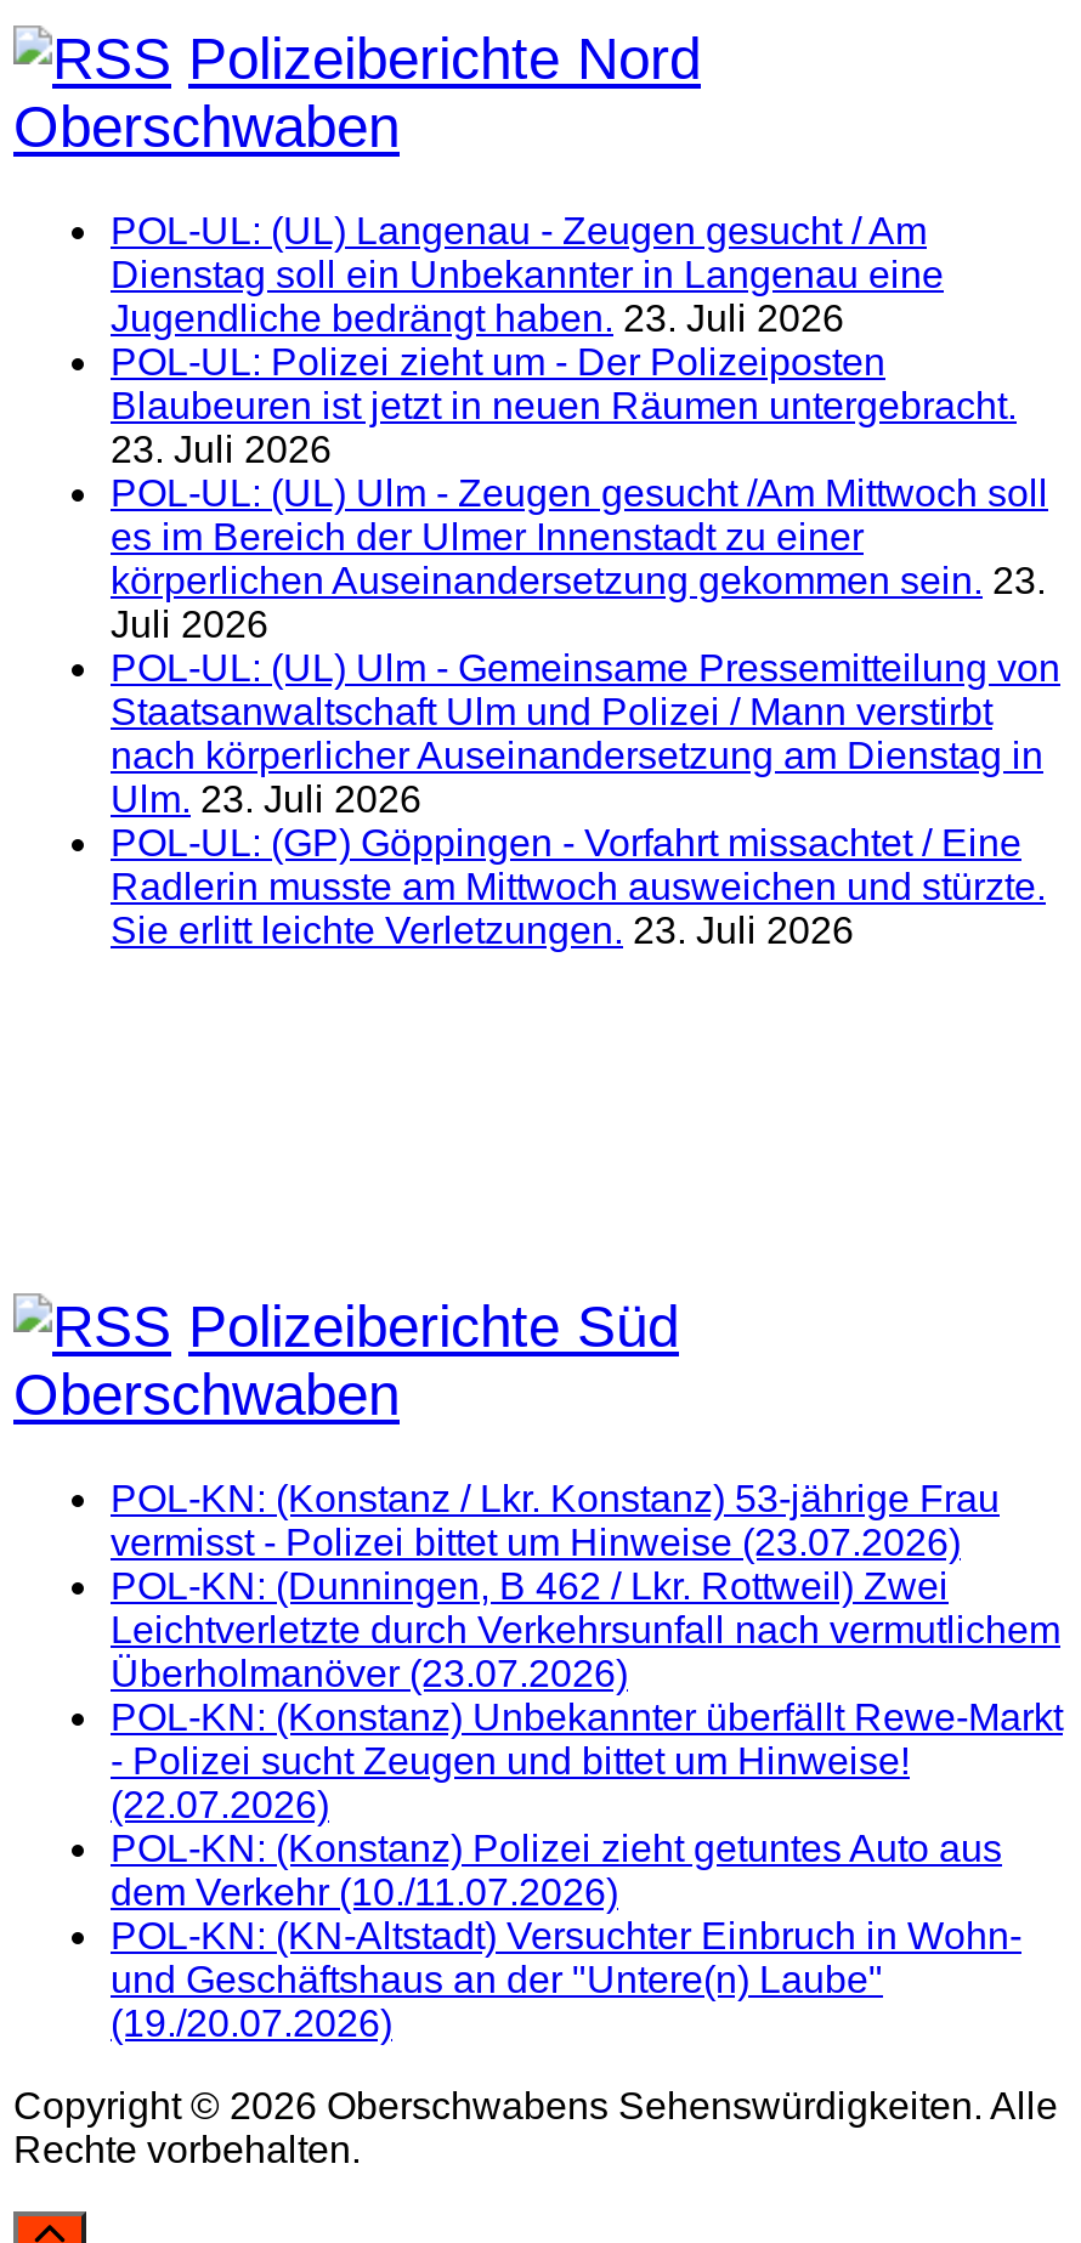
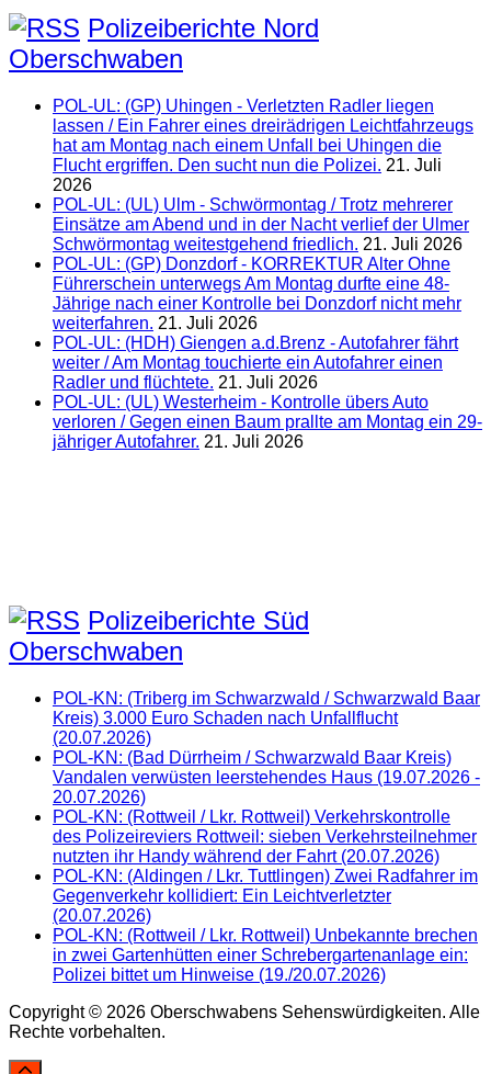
[111,210,1060,950] POL-UL: (UL) Langenau - Zeugen gesucht / Am | Dienstag soll ein Unbekannter in Langenau eine | Jugendliche bedrängt haben. 23. Juli 2026 | POL-UL: Polizei zieht um - Der Polizeiposten | Blaubeuren ist jetzt in neuen Räumen untergebracht. | 23. Juli 2026 | POL-UL: (UL) Ulm - Zeugen gesucht /Am Mittwoch soll | es im Bereich der Ulmer Innenstadt zu einer | körperlichen Auseinandersetzung gekommen sein. 23. | Juli 2026 | POL-UL: (UL) Ulm - Gemeinsame Pressemitteilung von | Staatsanwaltschaft Ulm und Polizei / Mann verstirbt | nach körperlicher Auseinandersetzung am Dienstag in | Ulm. 23. Juli 2026 | POL-UL: (GP) Göppingen - Vorfahrt missachtet / Eine | Radlerin musste am Mittwoch ausweichen und stürzte. | Sie erlitt leichte Verletzungen. 23. Juli 2026 -> [53,96,482,451] POL-UL: (GP) Uhingen - Verletzten Radler liegen | lassen / Ein Fahrer eines dreirädrigen Leichtfahrzeugs | hat am Montag nach einem Unfall bei Uhingen die | Flucht ergriffen. Den sucht nun die Polizei. 21. Juli | 2026 | POL-UL: (UL) Ulm - Schwörmontag / Trotz mehrerer | Einsätze am Abend und in der Nacht verlief der Ulmer | Schwörmontag weitestgehend friedlich. 21. Juli 2026 | POL-UL: (GP) Donzdorf - KORREKTUR Alter Ohne | Führerschein unterwegs Am Montag durfte eine 48- | Jährige nach einer Kontrolle bei Donzdorf nicht mehr | weiterfahren. 21. Juli 2026 | POL-UL: (HDH) Giengen a.d.Brenz - Autofahrer fährt | weiter / Am Montag touchierte ein Autofahrer einen | Radler und flüchtete. 21. Juli 2026 | POL-UL: (UL) Westerheim - Kontrolle übers Auto | verloren / Gegen einen Baum prallte am Montag ein 29- | jähriger Autofahrer. 21. Juli 2026
[111,1477,1063,2043] POL-KN: (Konstanz / Lkr. Konstanz) 53-jährige Frau | vermisst - Polizei bittet um Hinweise (23.07.2026) | POL-KN: (Dunningen, B 462 / Lkr. Rottweil) Zwei | Leichtverletzte durch Verkehrsunfall nach vermutlichem | Überholmanöver (23.07.2026) | POL-KN: (Konstanz) Unbekannter überfällt Rewe-Markt | - Polizei sucht Zeugen und bittet um Hinweise! | (22.07.2026) | POL-KN: (Konstanz) Polizei zieht getuntes Auto aus | dem Verkehr (10./11.07.2026) | POL-KN: (KN-Altstadt) Versuchter Einbruch in Wohn- | und Geschäftshaus an der "Untere(n) Laube" | (19./20.07.2026) -> [53,689,480,984] POL-KN: (Triberg im Schwarzwald / Schwarzwald Baar | Kreis) 3.000 Euro Schaden nach Unfallflucht | (20.07.2026) | POL-KN: (Bad Dürrheim / Schwarzwald Baar Kreis) | Vandalen verwüsten leerstehendes Haus (19.07.2026 - | 20.07.2026) | POL-KN: (Rottweil / Lkr. Rottweil) Verkehrskontrolle | des Polizeireviers Rottweil: sieben Verkehrsteilnehmer | nutzten ihr Handy während der Fahrt (20.07.2026) | POL-KN: (Aldingen / Lkr. Tuttlingen) Zwei Radfahrer im | Gegenverkehr kollidiert: Ein Leichtverletzter | (20.07.2026) | POL-KN: (Rottweil / Lkr. Rottweil) Unbekannte brechen | in zwei Gartenhütten einer Schrebergartenanlage ein: | Polizei bittet um Hinweise (19./20.07.2026)

